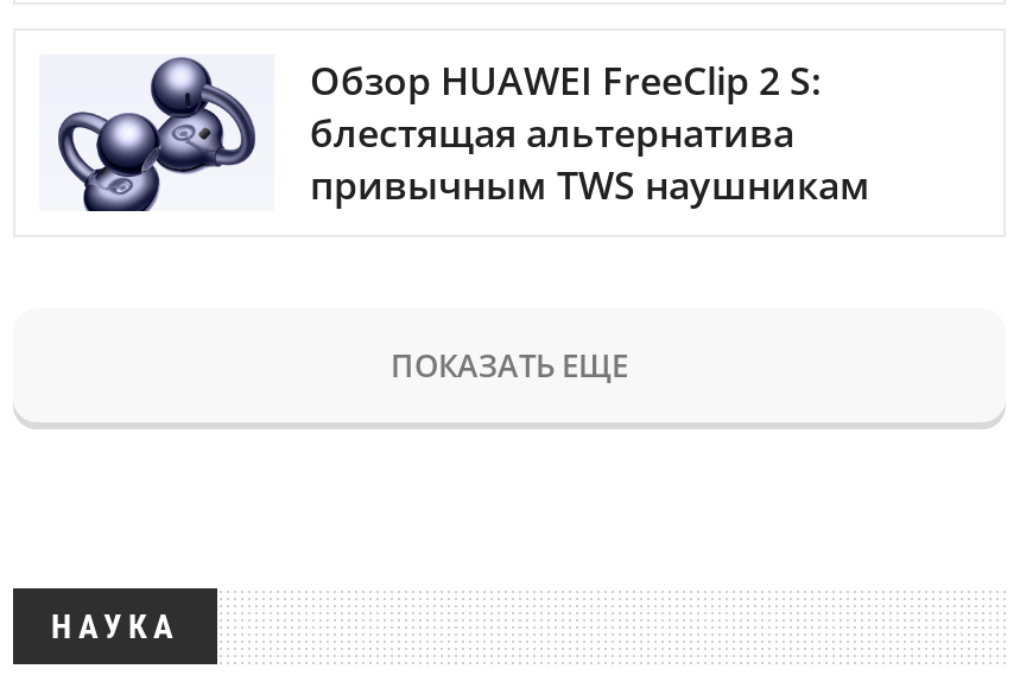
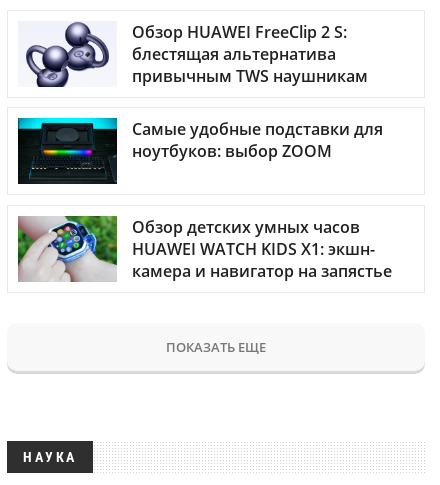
none -> [17,117,392,281] [image] | Самые удобные подставки для | ноутбуков: выбор ZOOM | Обзор детских умных часов | HUAWEI WATCH KIDS X1: экшн- | камера и навигатор на запястье
none -> [17,215,118,283] [image]

